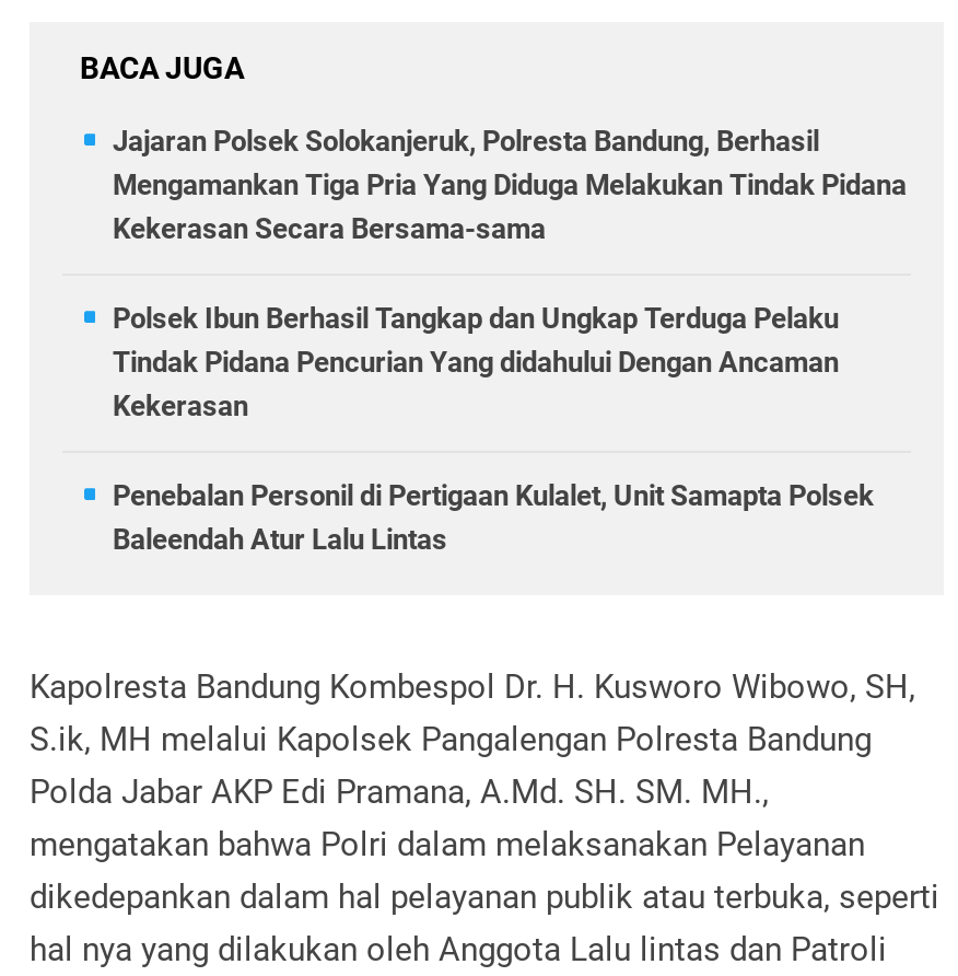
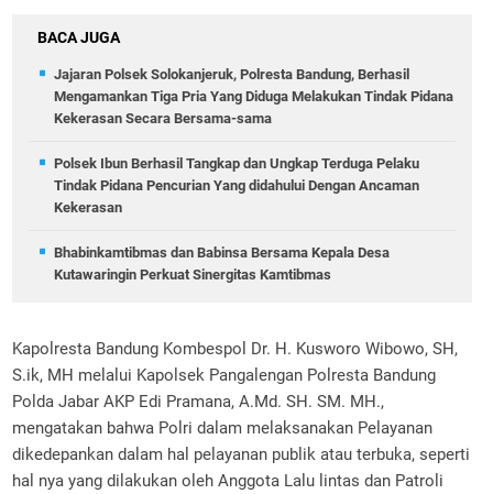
[113,479,874,555] Penebalan Personil di Pertigaan Kulalet, Unit Samapta Polsek | Baleendah Atur Lalu Lintas -> [54,244,390,283] Bhabinkamtibmas dan Babinsa Bersama Kepala Desa | Kutawaringin Perkuat Sinergitas Kamtibmas

